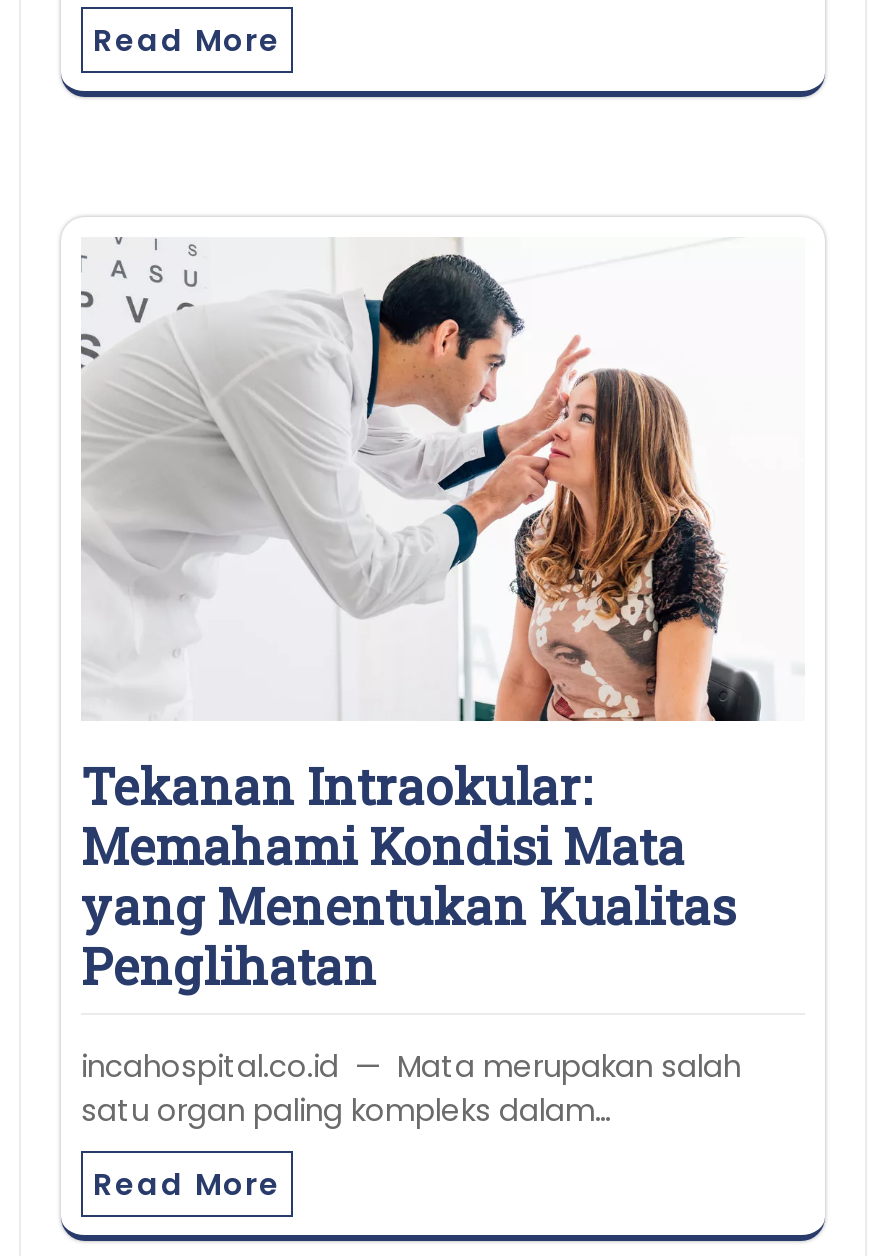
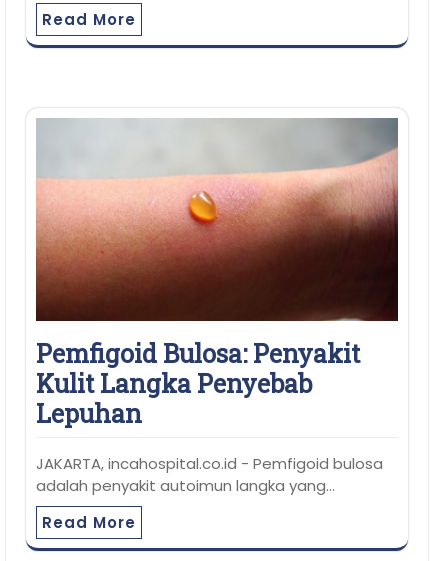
[81,240,805,662] [image] -> [35,117,399,322] [image]
[81,753,735,999] Tekanan Intraokular: | Memahami Kondisi Mata | yang Menentukan Kualitas | Penglihatan -> [36,337,360,430] Pemfigoid Bulosa: Penyakit | Kulit Langka Penyebab | Lepuhan
[81,1045,741,1131] incahospital.co.id — Mata merupakan salah | satu organ paling kompleks dalam… -> [36,453,383,496] JAKARTA, incahospital.co.id - Pemfigoid bulosa | adalah penyakit autoimun langka yang…

